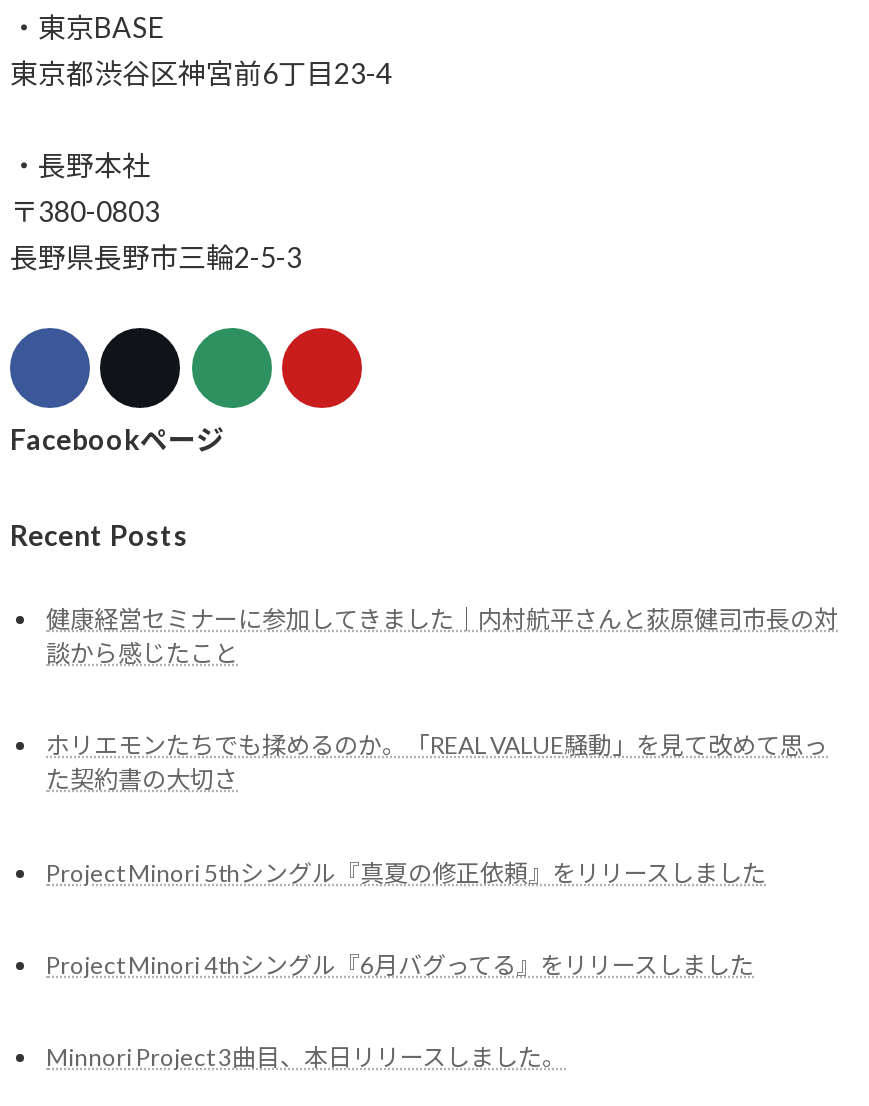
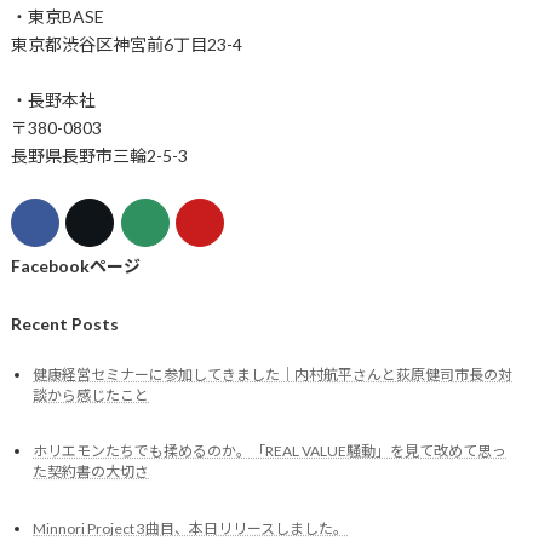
[46,857,766,980] Project Minori 5thシングル『真夏の修正依頼』をリリースしました | Project Minori 4thシングル『6月バグってる』をリリースしました -> none

